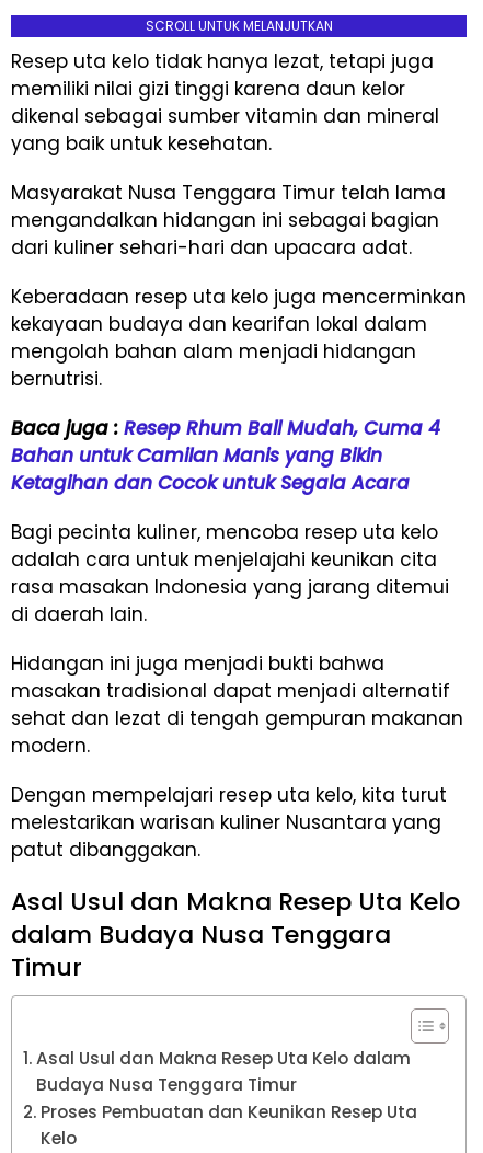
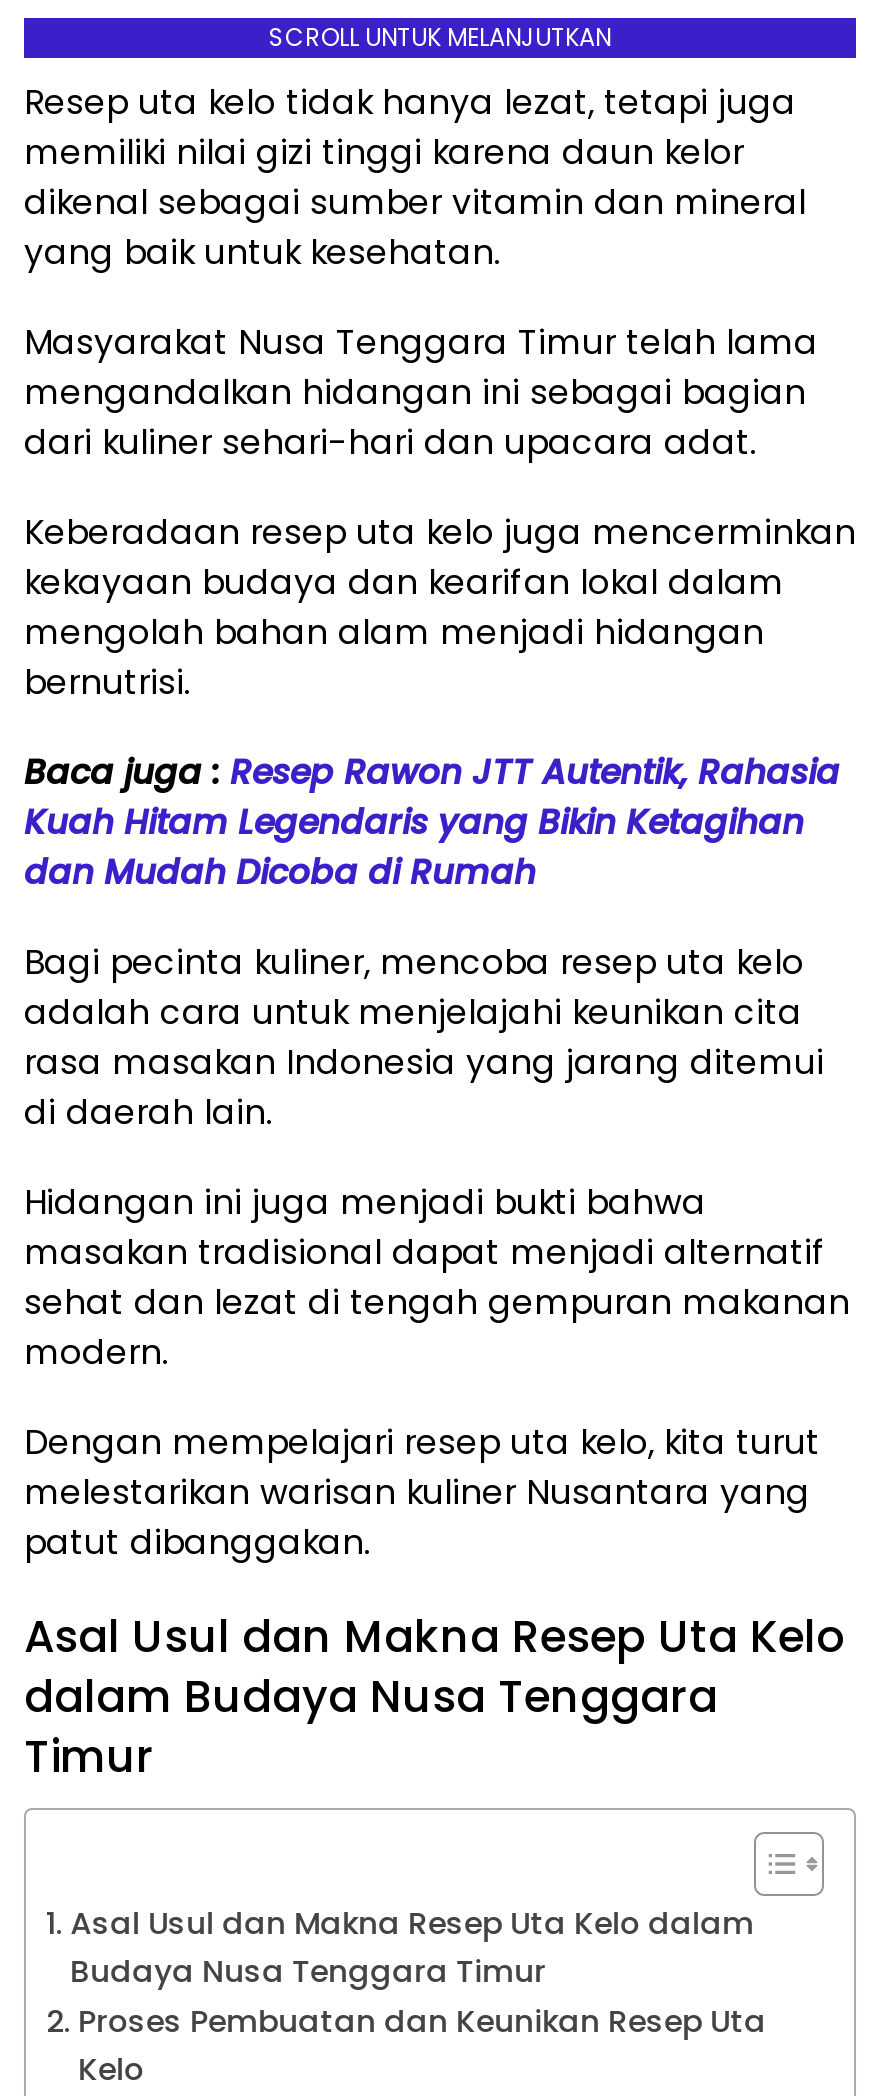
[11,415,440,496] Baca juga : Resep Rhum Ball Mudah, Cuma 4 | Bahan untuk Camilan Manis yang Bikin | Ketagihan dan Cocok untuk Segala Acara -> [24,747,840,895] Baca juga : Resep Rawon JTT Autentik, Rahasia | Kuah Hitam Legendaris yang Bikin Ketagihan | dan Mudah Dicoba di Rumah

